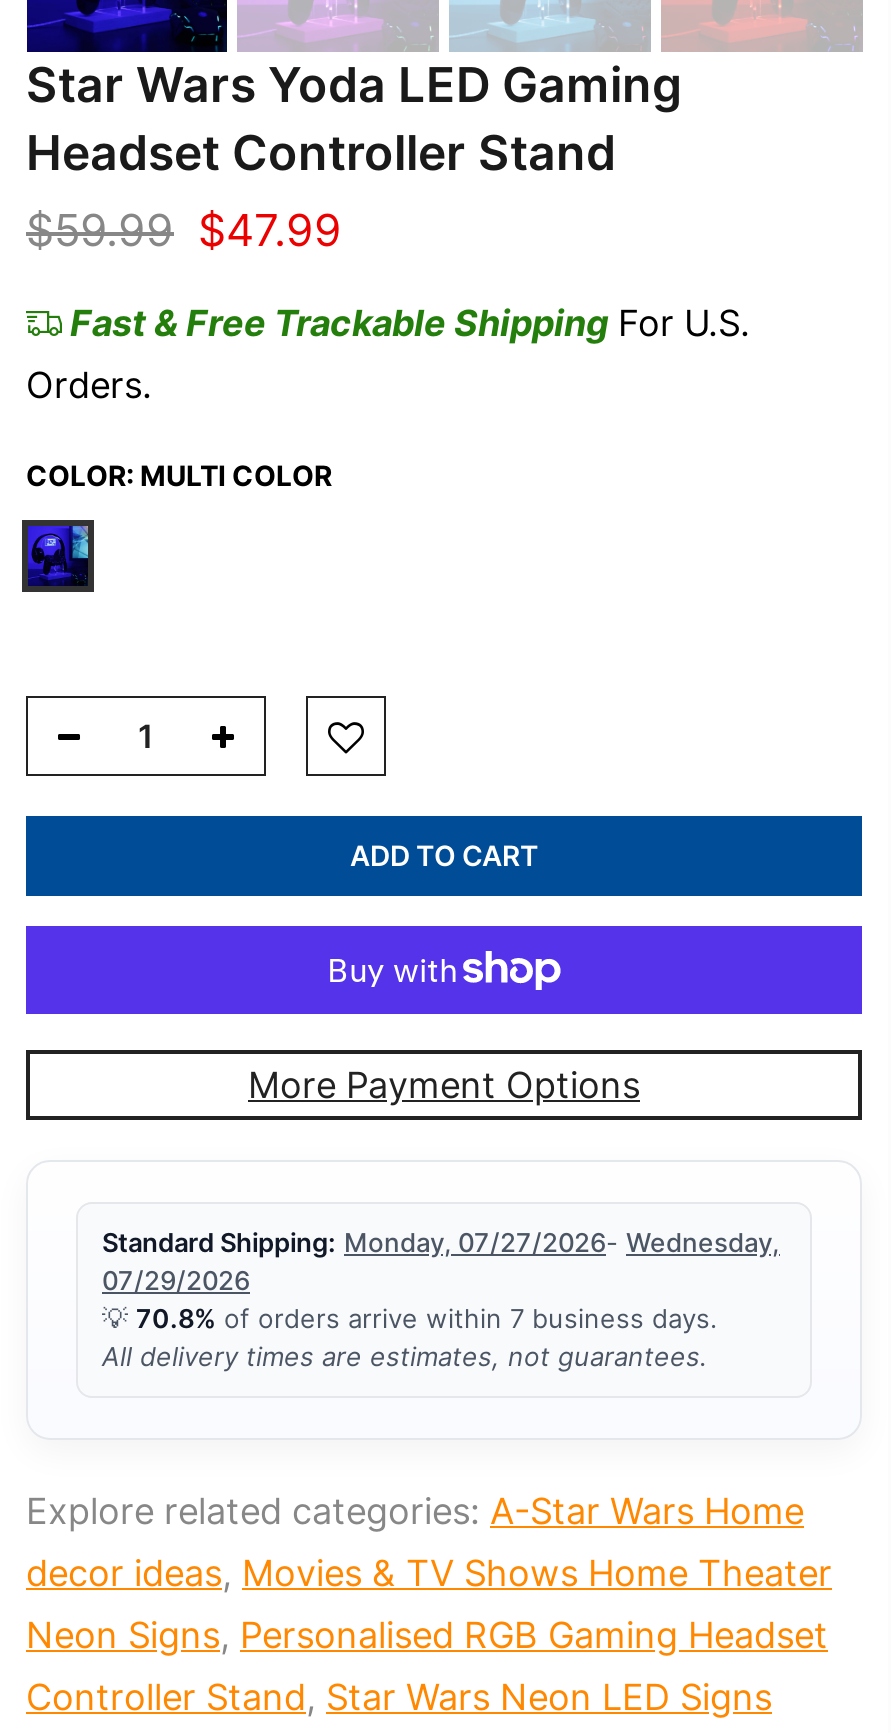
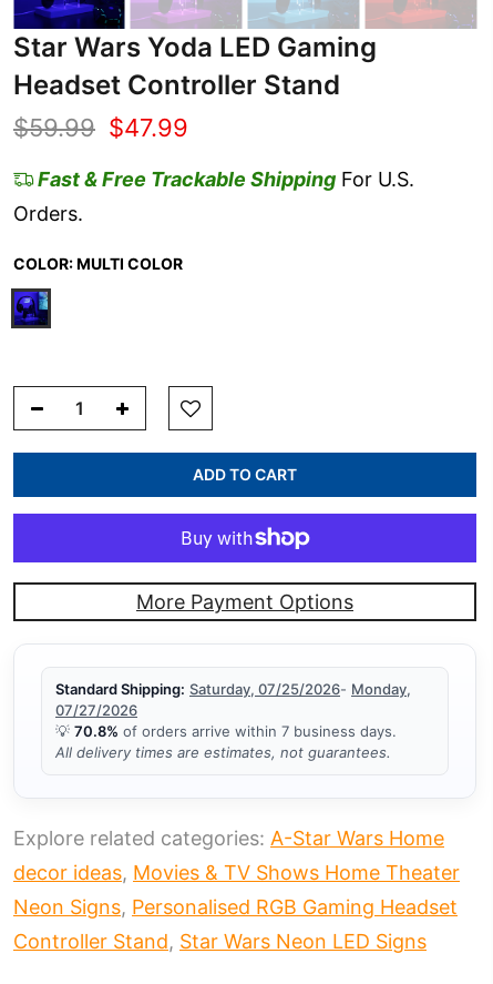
[102,1226,780,1258] Standard Shipping: Monday, 07/27/2026- Wednesday, -> [55,680,411,698] Standard Shipping: Saturday, 07/25/2026- Monday,
[102,1264,250,1296] 07/29/2026 -> [55,701,137,719] 07/27/2026

